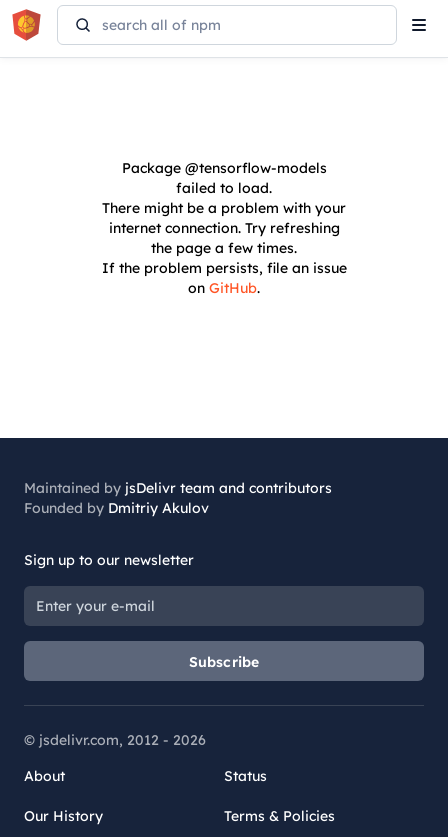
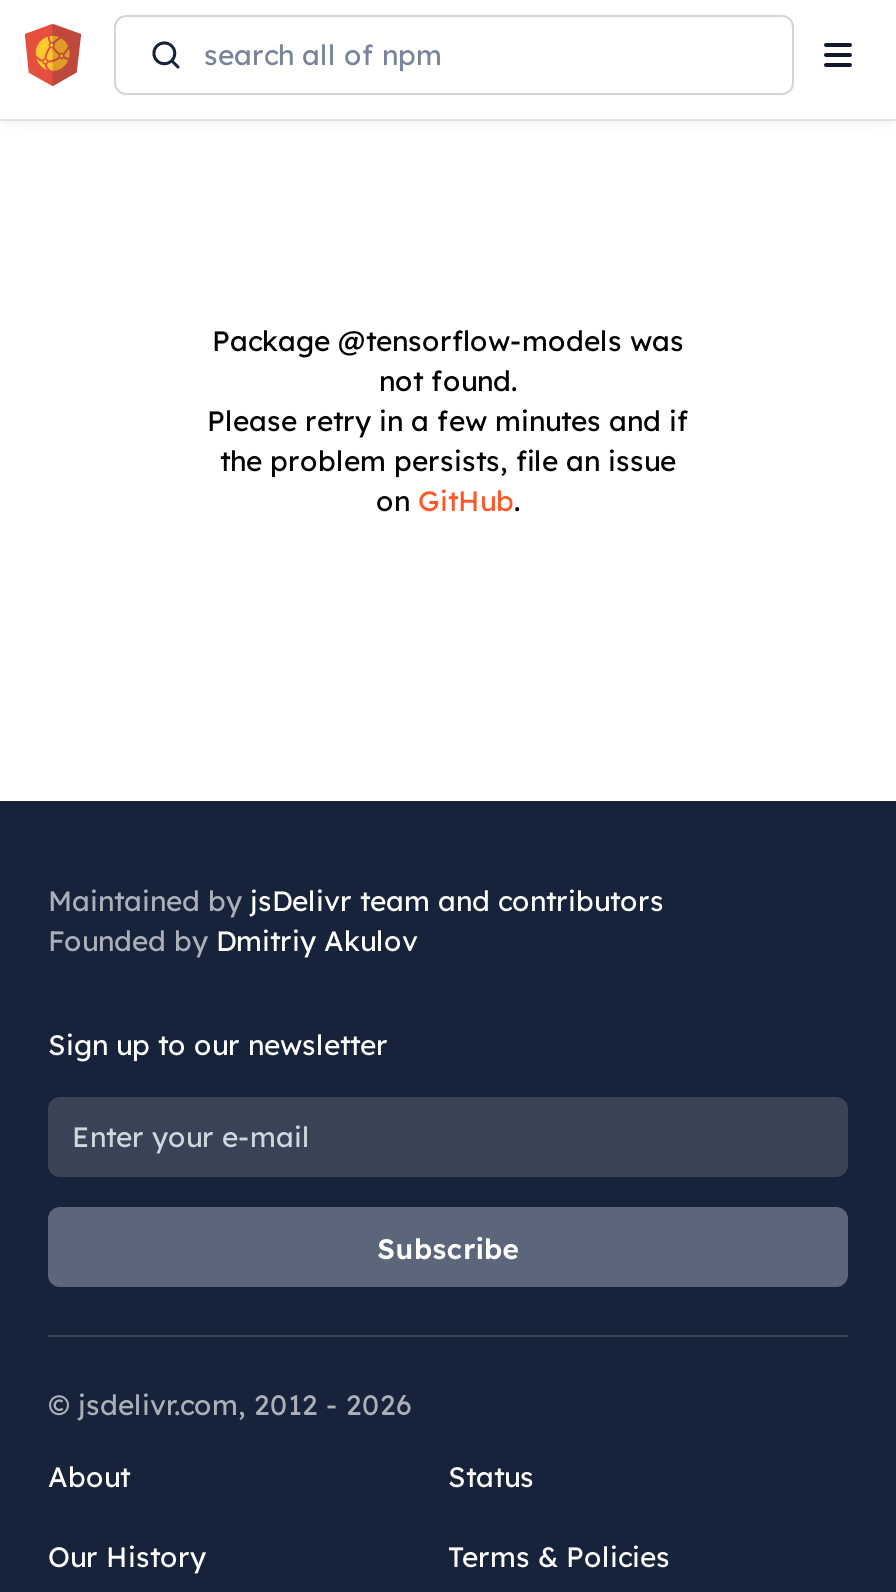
[101,159,346,277] Package @tensorflow-models | failed to load. | There might be a problem with your | internet connection. Try refreshing | the page a few times. | If the problem persists, file an issue -> [207,323,689,479] Package @tensorflow-models was | not found. | Please retry in a few minutes and if | the problem persists, file an issue

